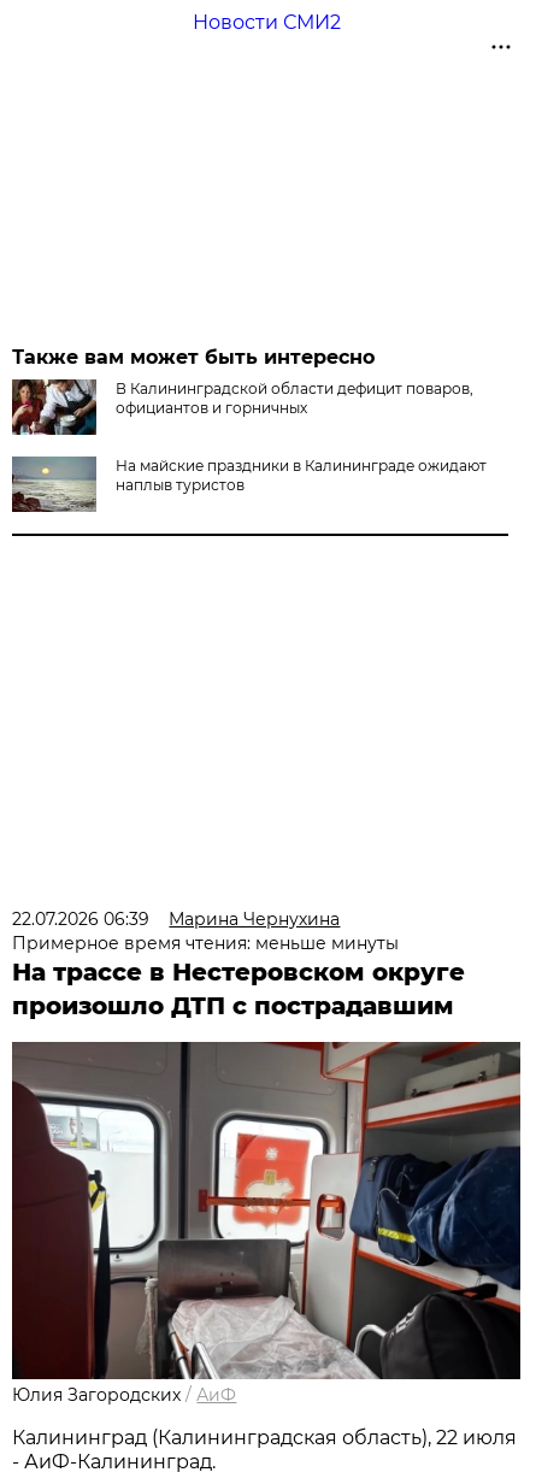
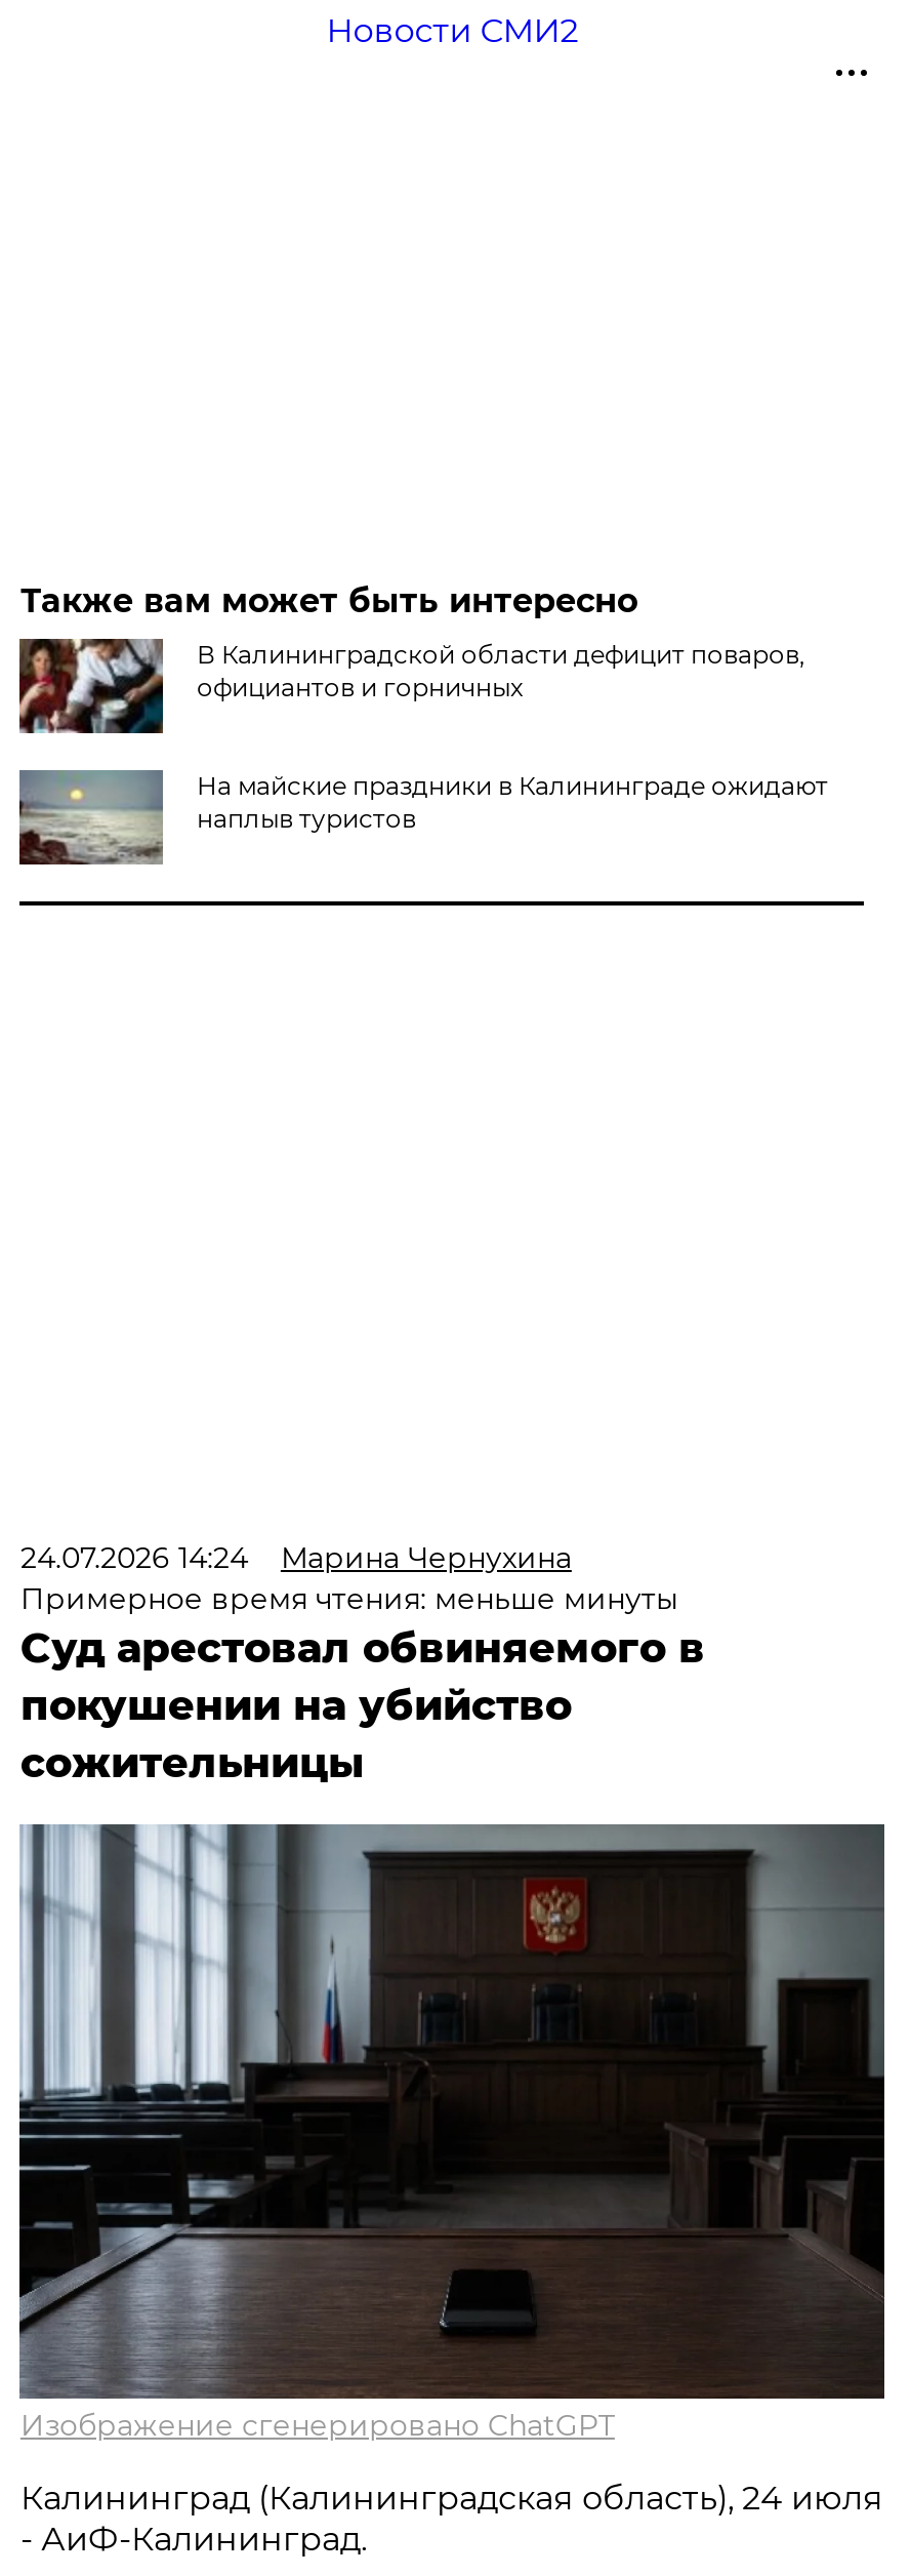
[13,908,340,930] 22.07.2026 06:39 Марина Чернухина -> [20,1539,572,1576] 24.07.2026 14:24 Марина Чернухина
[13,957,465,1020] На трассе в Нестеровском округе | произошло ДТП с пострадавшим -> [20,1623,705,1787] Суд арестовал обвиняемого в | покушении на убийство | сожительницы
[11,1041,522,1406] [image] | Юлия Загородских / АиФ -> [17,1822,884,2444] [image] | Изображение сгенерировано ChatGPT
[13,1426,517,1449] Калининград (Калининградская область), 22 июля -> [20,2478,883,2517] Калининград (Калининградская область), 24 июля

